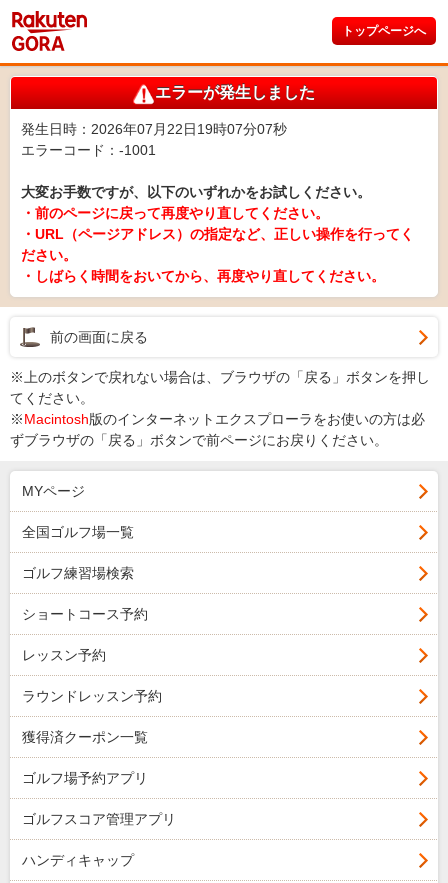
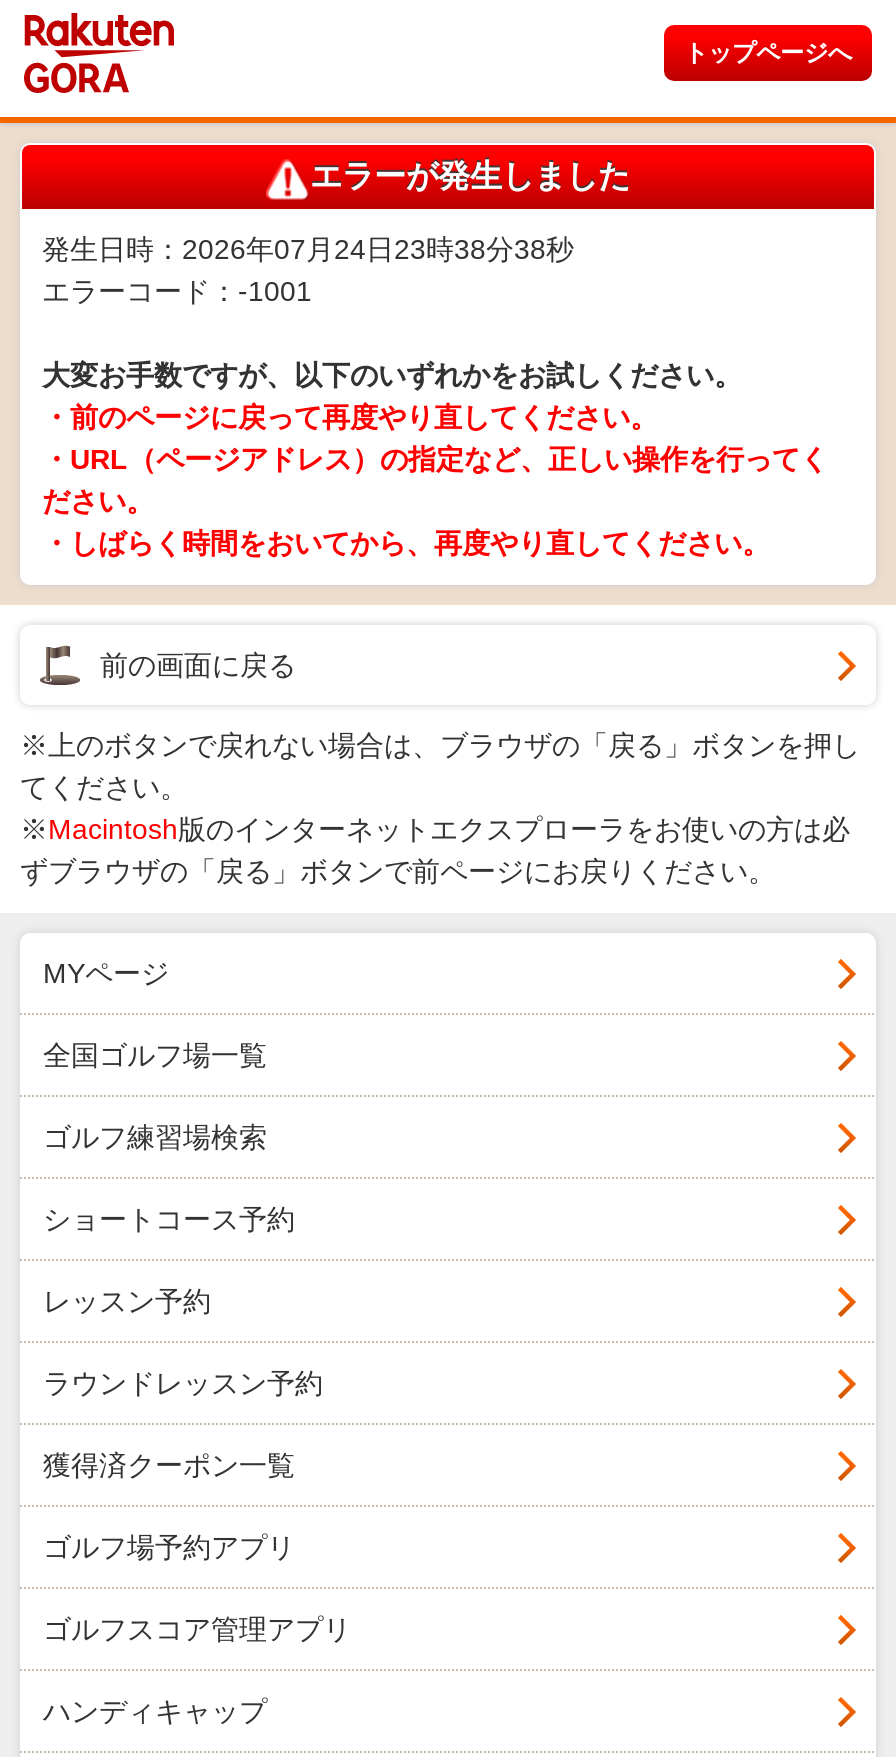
[21,121,287,137] 発生日時：2026年07月22日19時07分07秒 -> [42,233,574,265] 発生日時：2026年07月24日23時38分38秒

